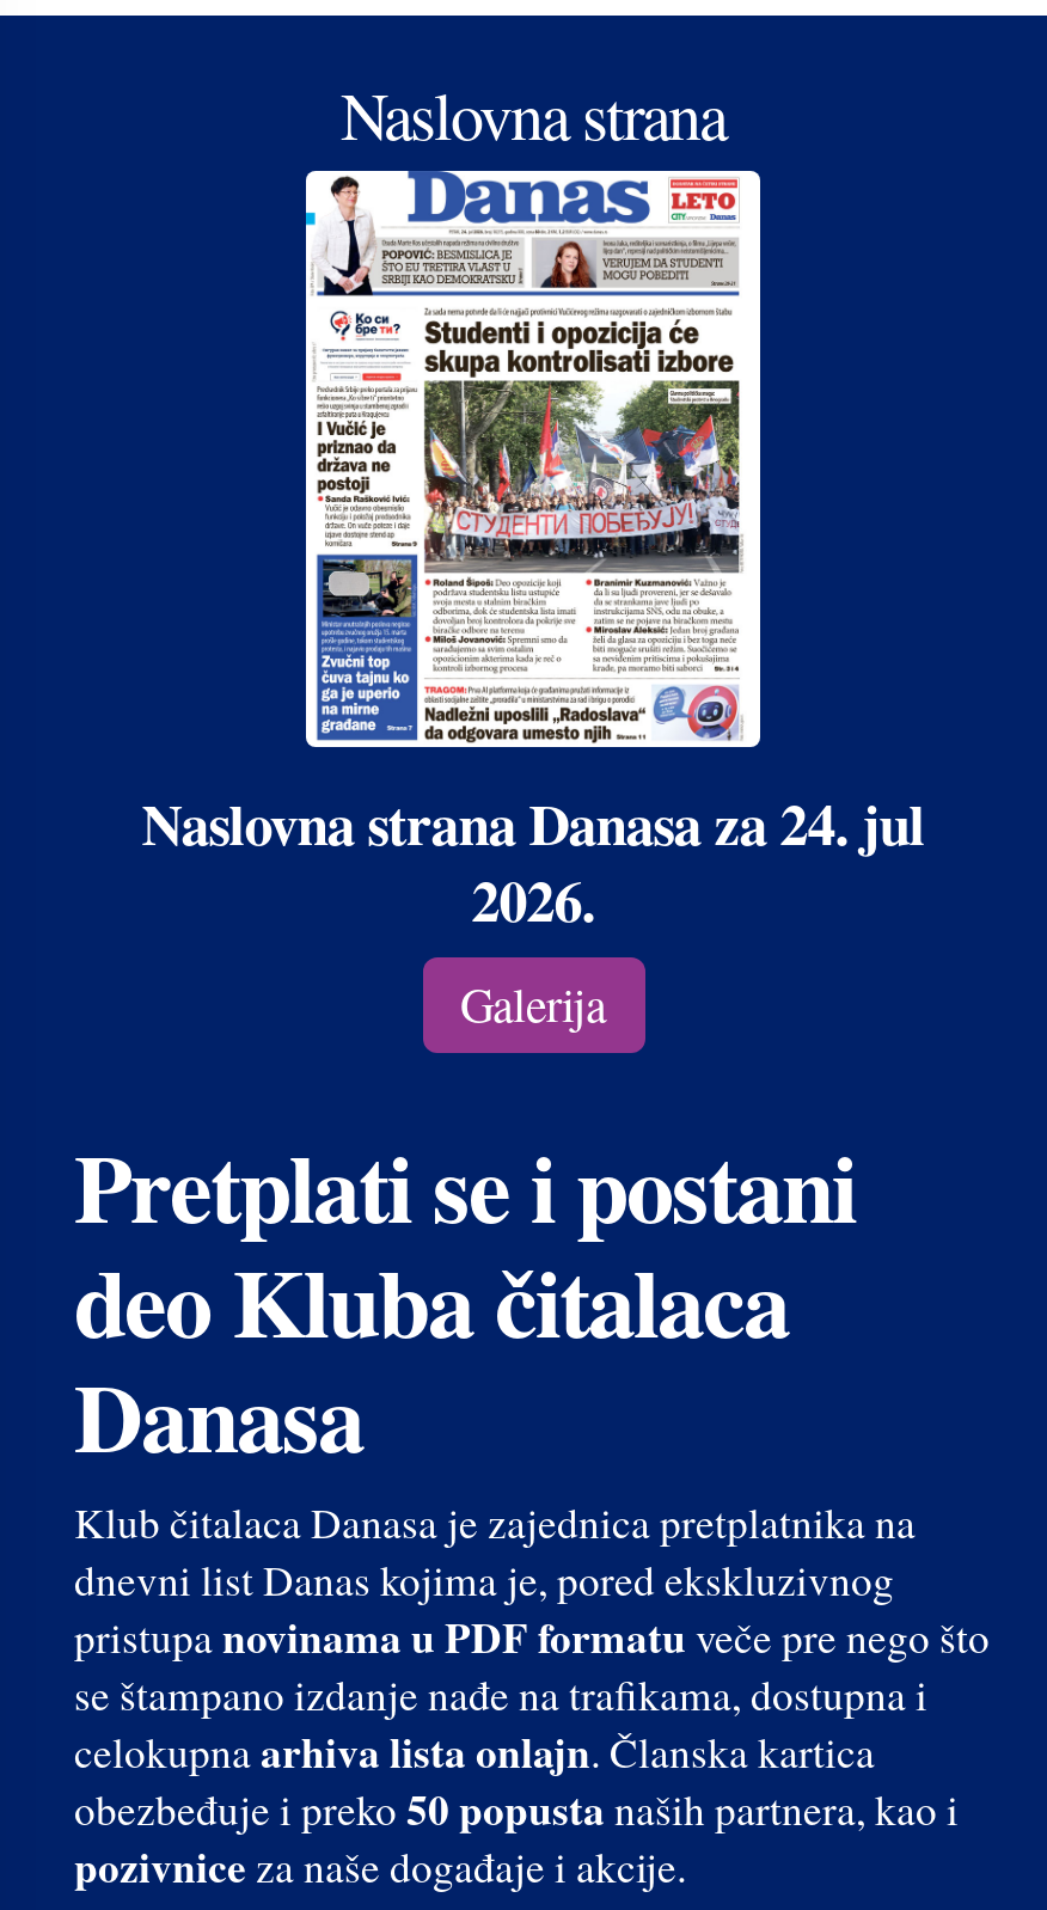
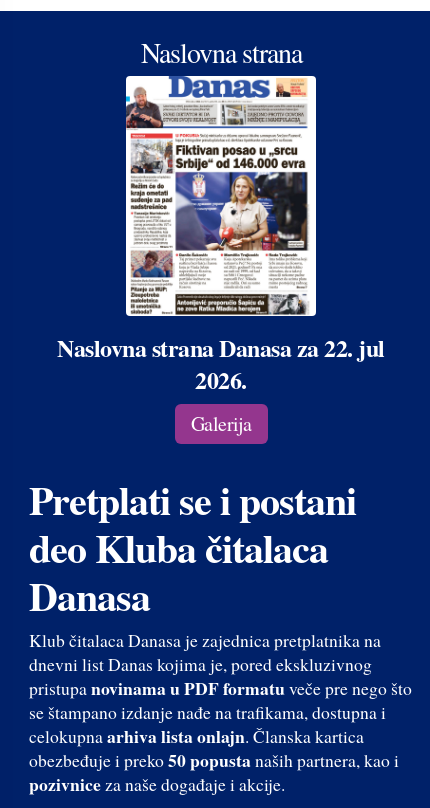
[142,176,925,865] [image] | Naslovna strana Danasa za 24. jul -> [57,77,385,365] [image] | Naslovna strana Danasa za 22. jul

